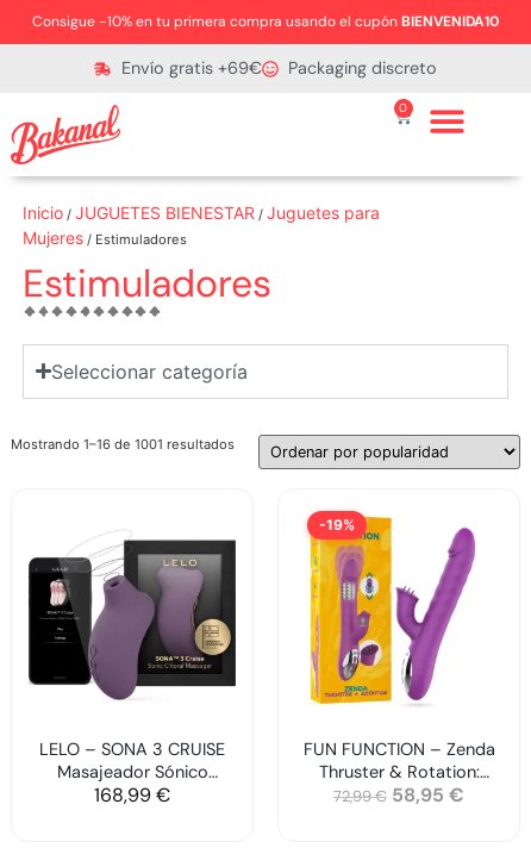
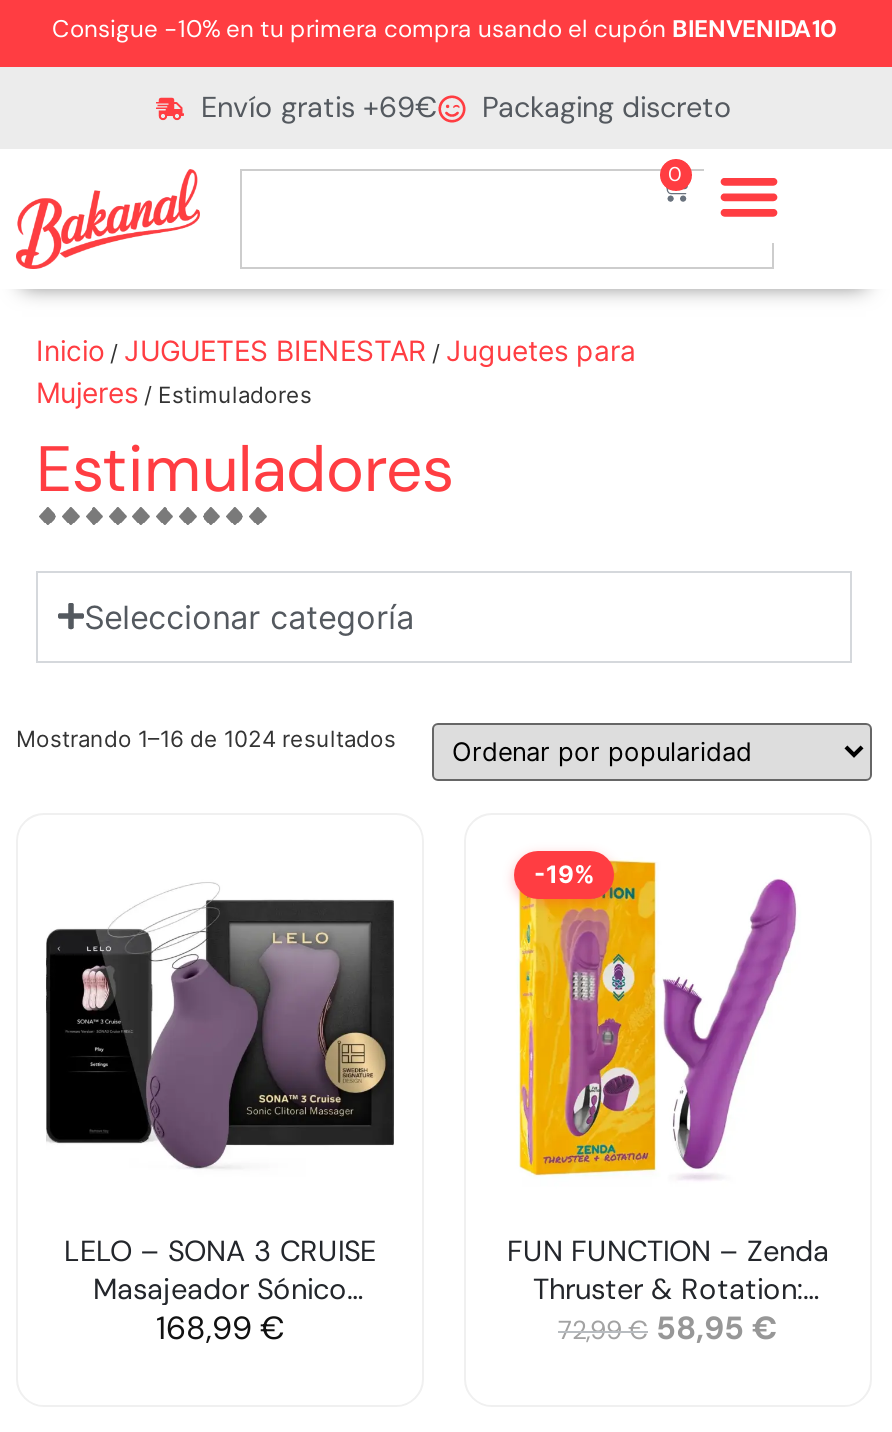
[11,436,235,452] Mostrando 1–16 de 1001 resultados -> [16,725,396,753] Mostrando 1–16 de 1024 resultados

